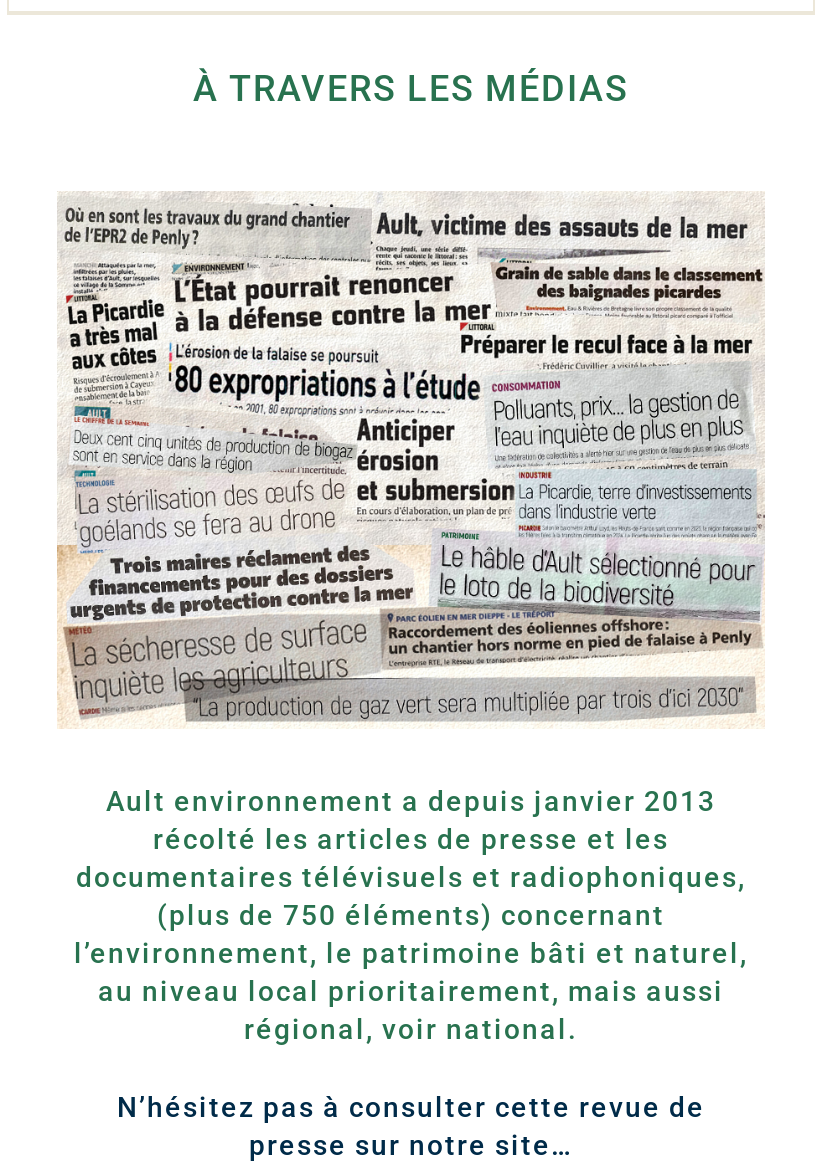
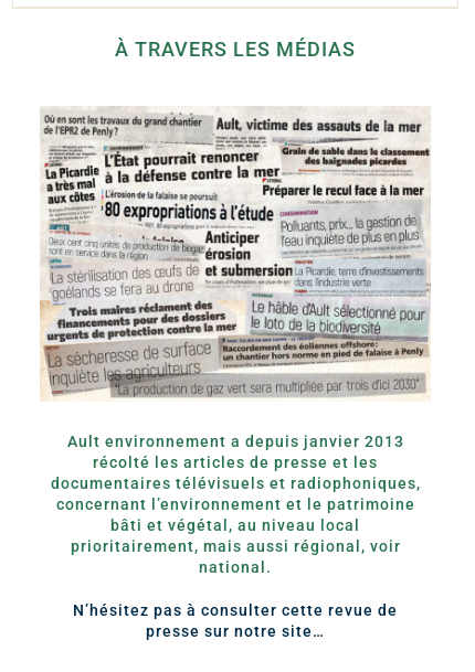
[74,898,748,1044] (plus de 750 éléments) concernant | l’environnement, le patrimoine bâti et naturel, | au niveau local prioritairement, mais aussi | régional, voir national. -> [56,496,415,576] concernant l’environnement et le patrimoine | bâti et végétal, au niveau local | prioritairement, mais aussi régional, voir | national.

